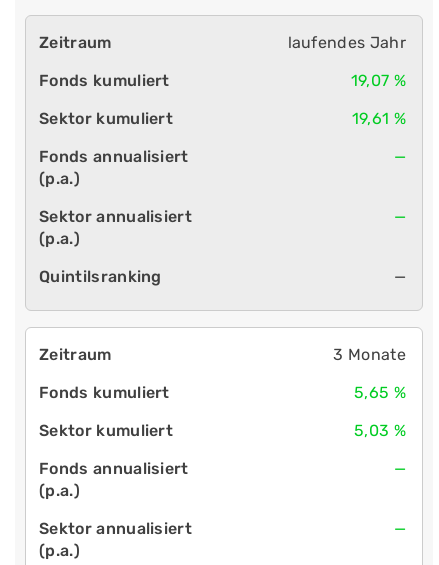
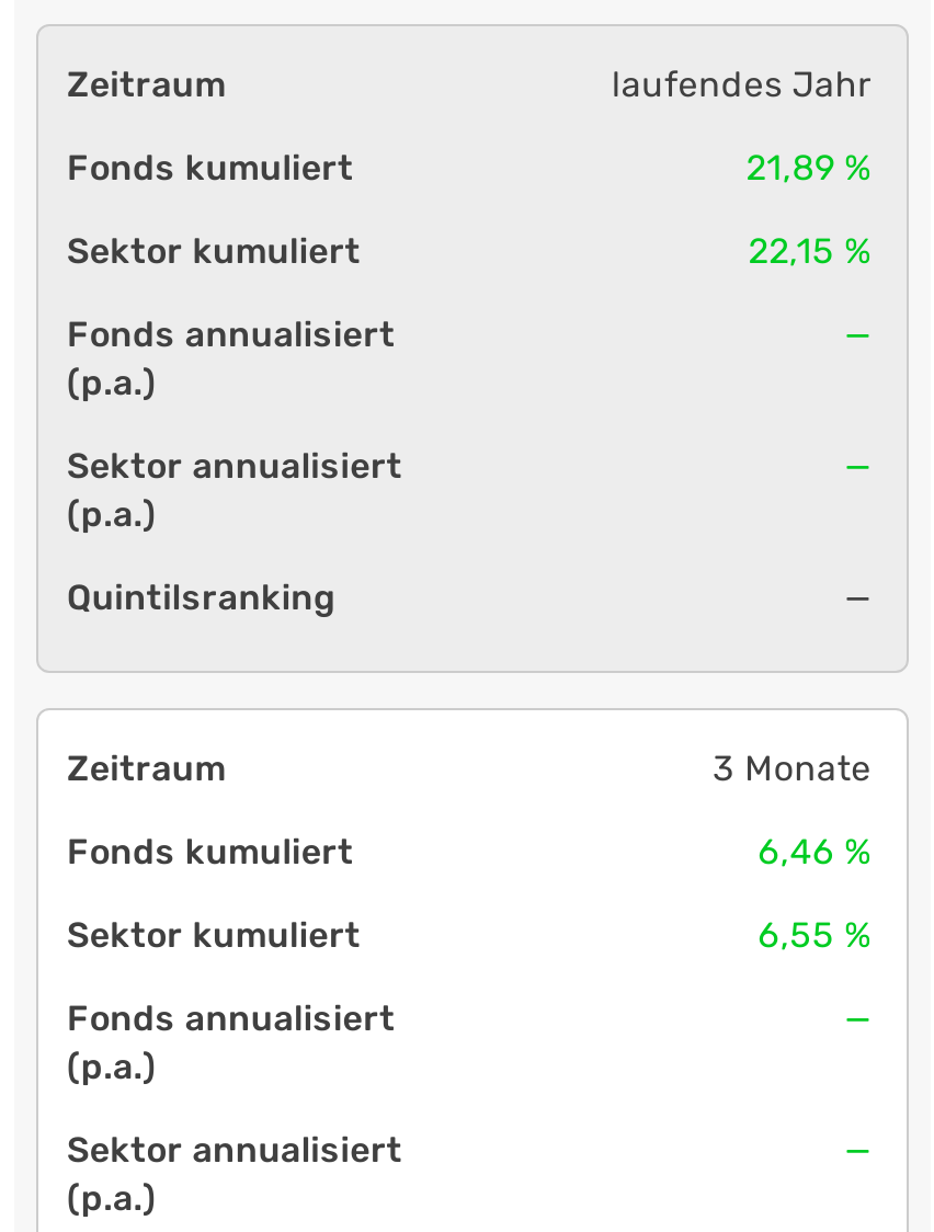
[351,71,406,90] 19,07 % -> [746,146,872,188] 21,89 %
[352,109,406,128] 19,61 % -> [748,230,872,271] 22,15 %
[354,383,406,402] 5,65 % -> [758,830,872,872] 6,46 %
[354,421,406,440] 5,03 % -> [758,913,872,955] 6,55 %

